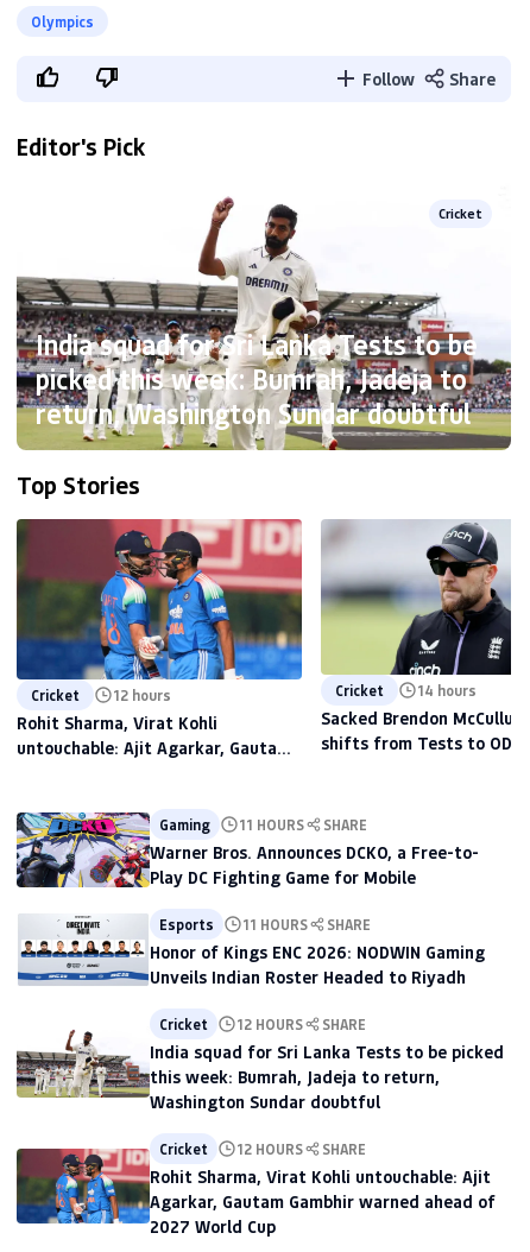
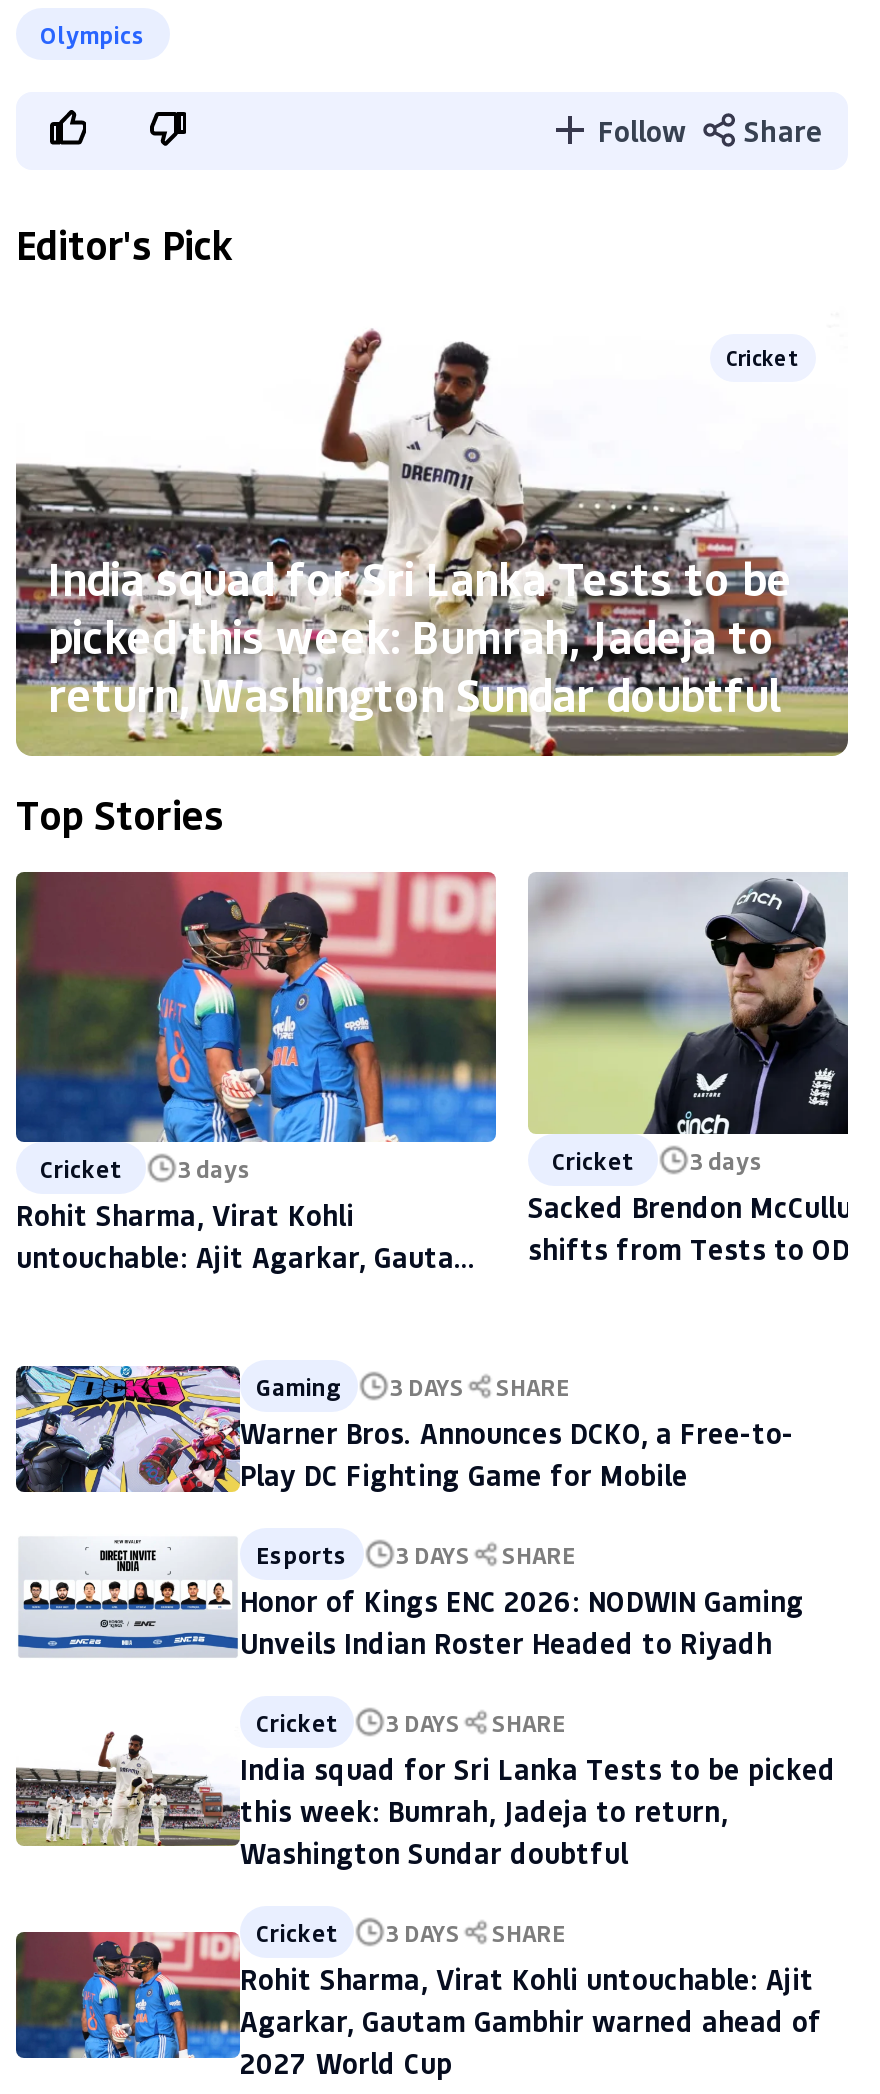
[31,686,171,705] Cricket 12 hours -> [40,1152,252,1184] Cricket 3 days
[335,681,477,700] Cricket 14 hours -> [552,1145,764,1177] Cricket 3 days
[159,815,367,834] Gaming 11 HOURS SHARE -> [256,1370,570,1402] Gaming 3 DAYS SHARE
[159,915,371,934] Esports 11 HOURS SHARE -> [256,1538,576,1570] Esports 3 DAYS SHARE
[159,1015,366,1034] Cricket 12 HOURS SHARE -> [256,1706,566,1738] Cricket 3 DAYS SHARE
[159,1139,366,1158] Cricket 12 HOURS SHARE -> [256,1916,566,1948] Cricket 3 DAYS SHARE

